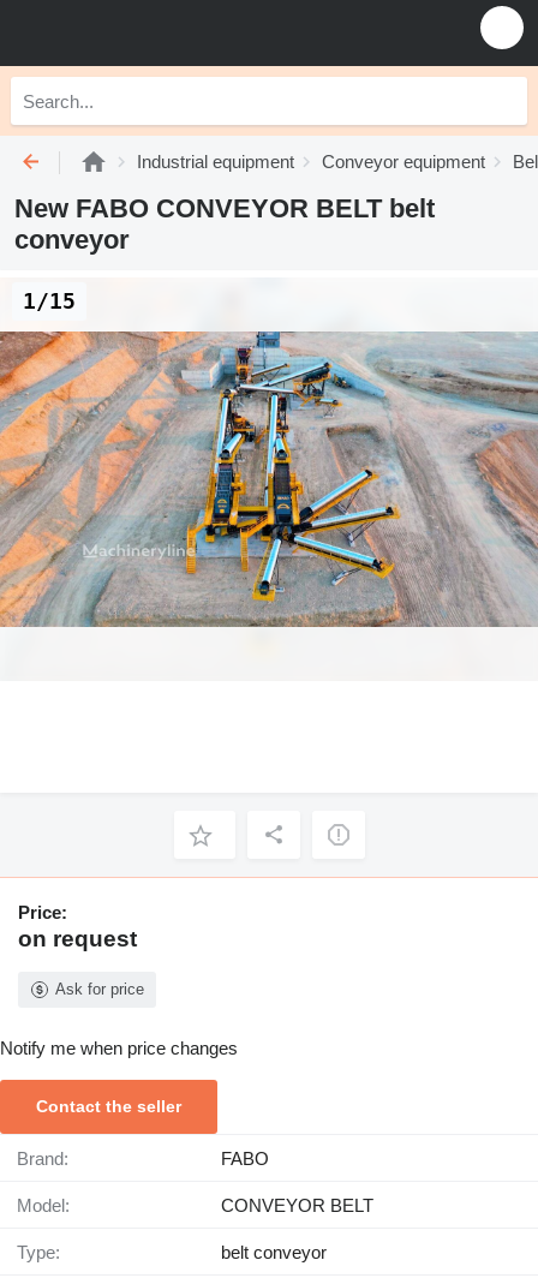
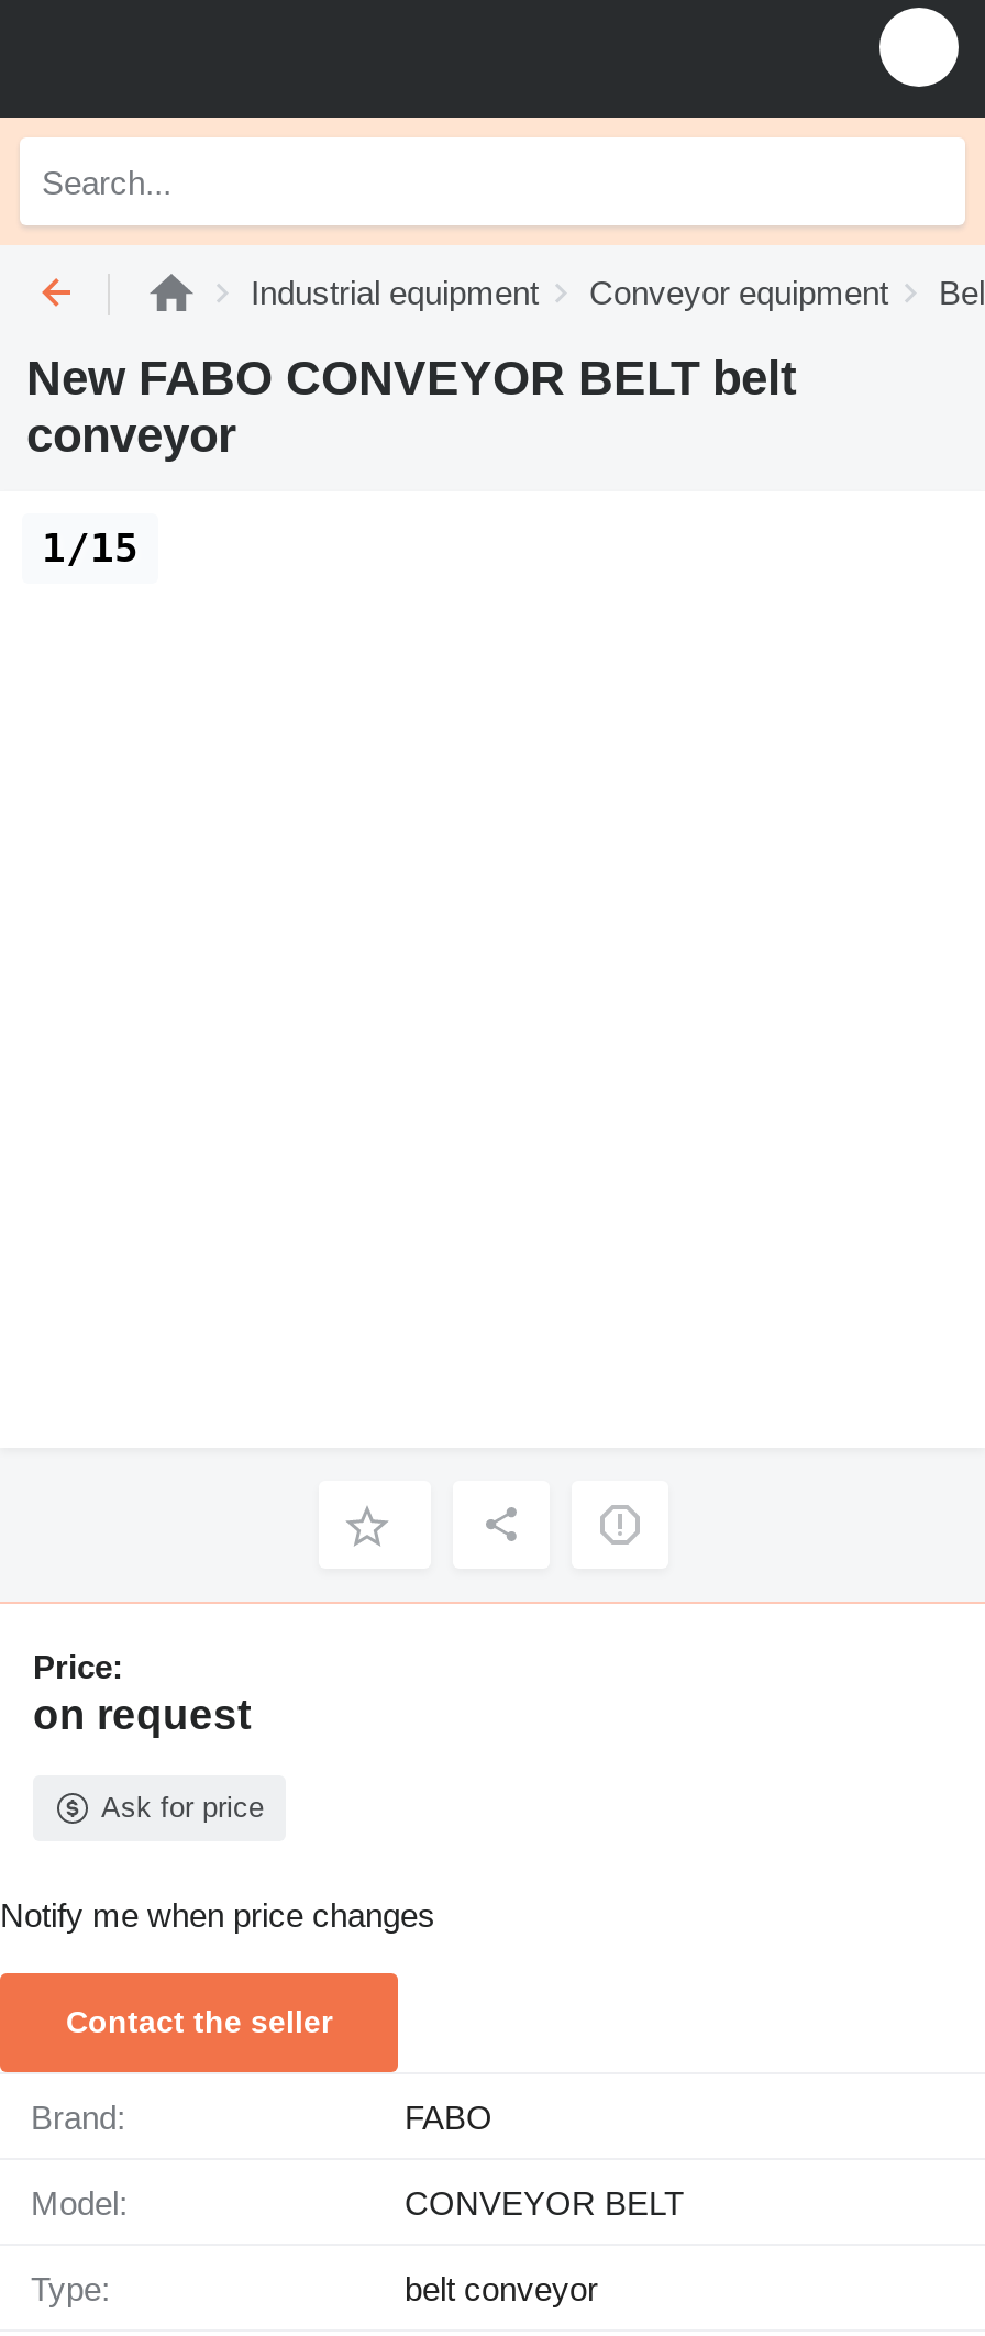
[4,330,534,628] [image] -> none

